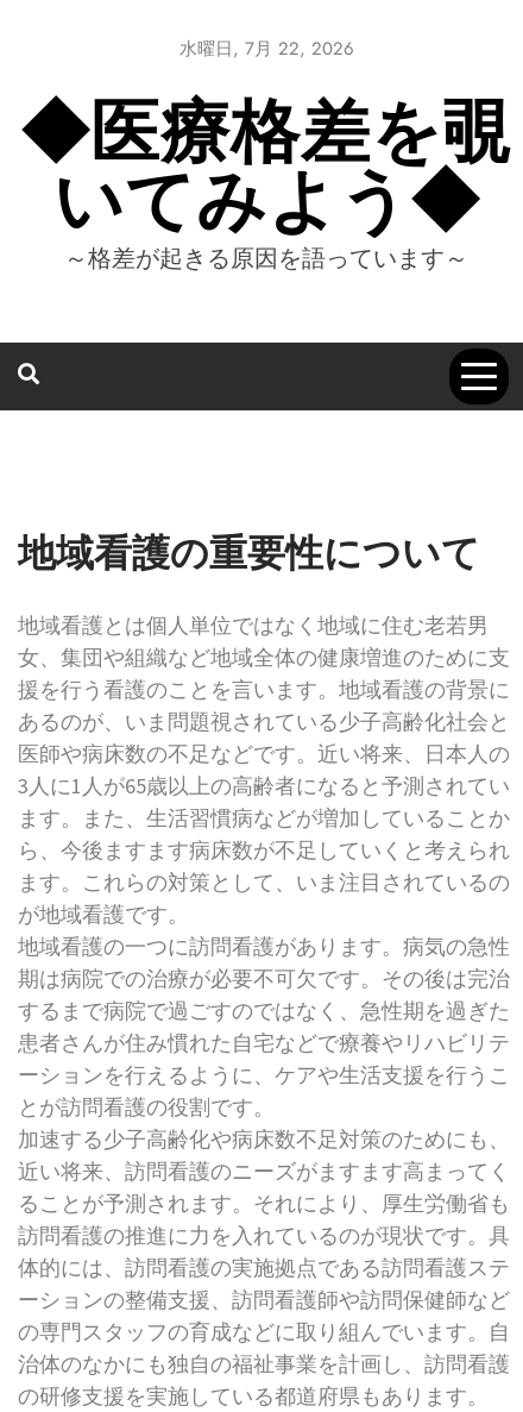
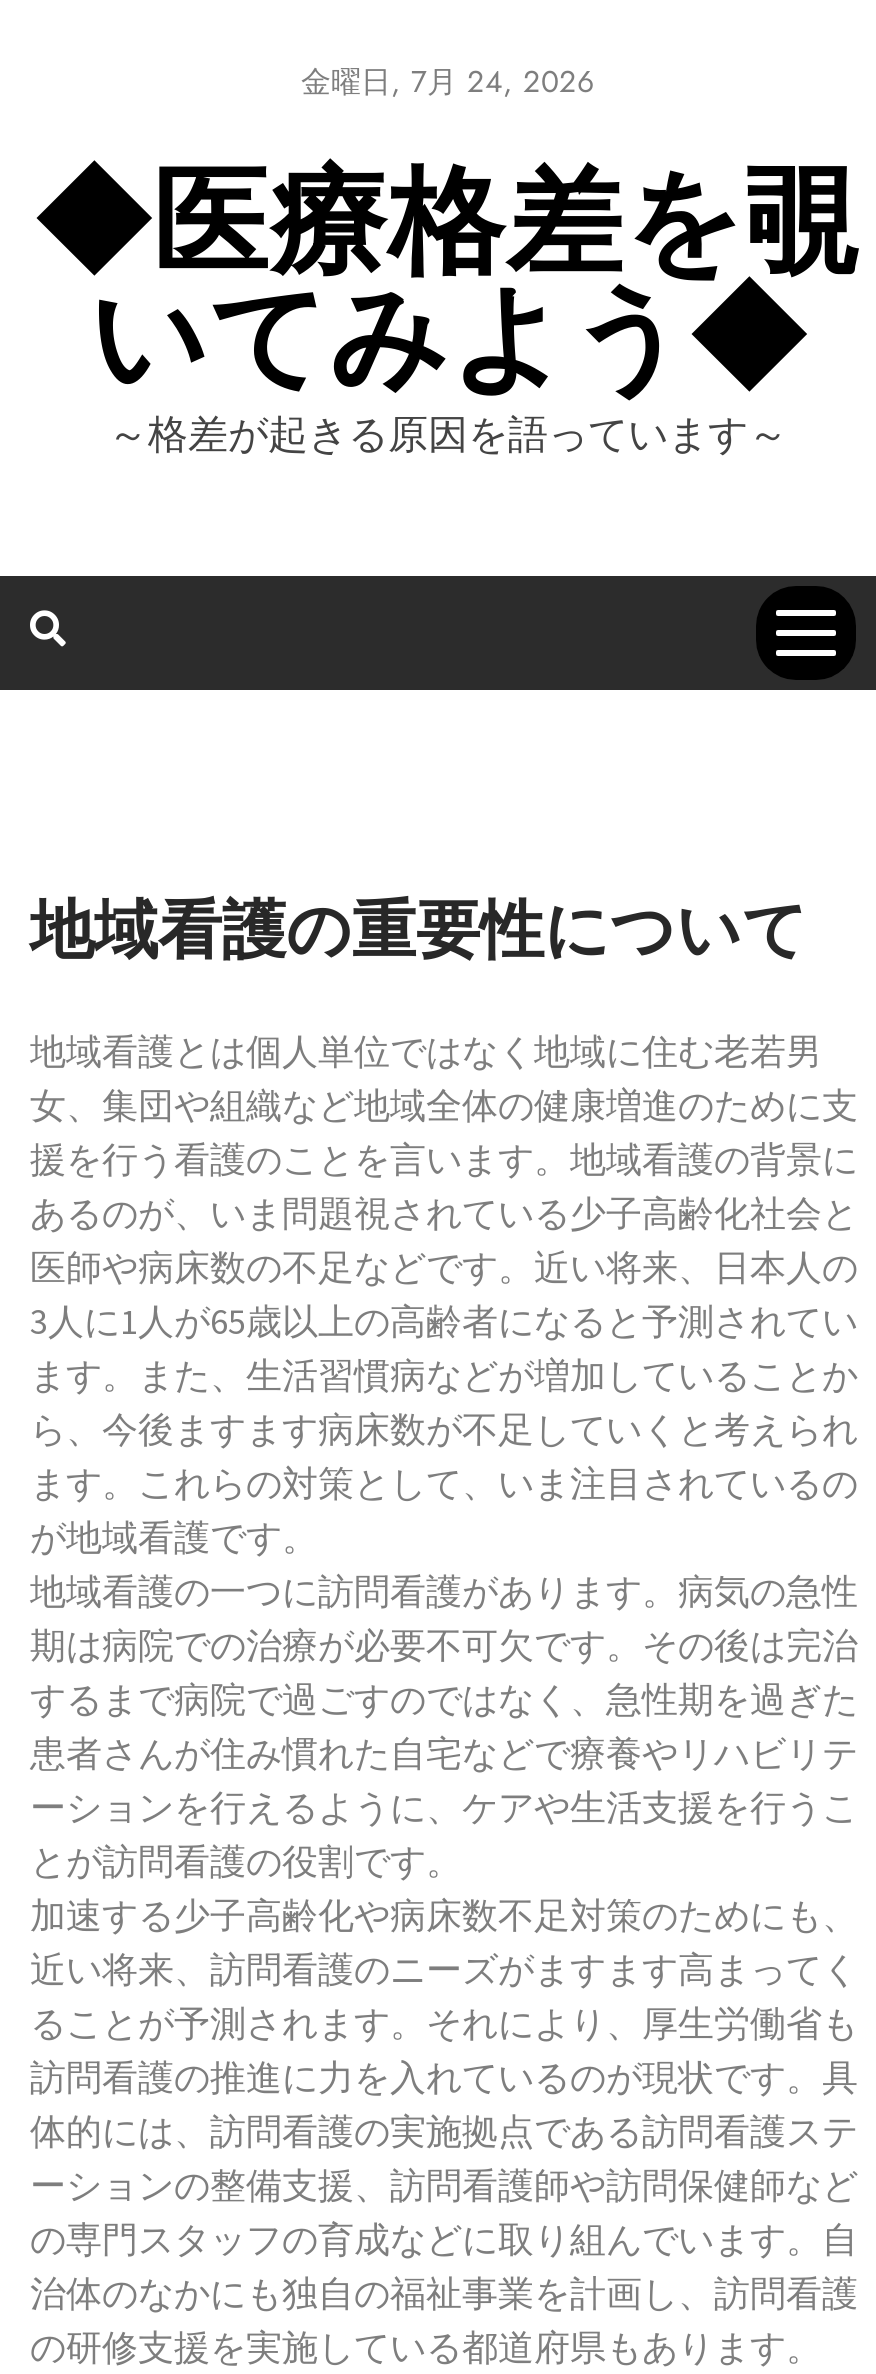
[179,36,354,62] 水曜日, 7月 22, 2026 -> [301,60,595,104] 金曜日, 7月 24, 2026

